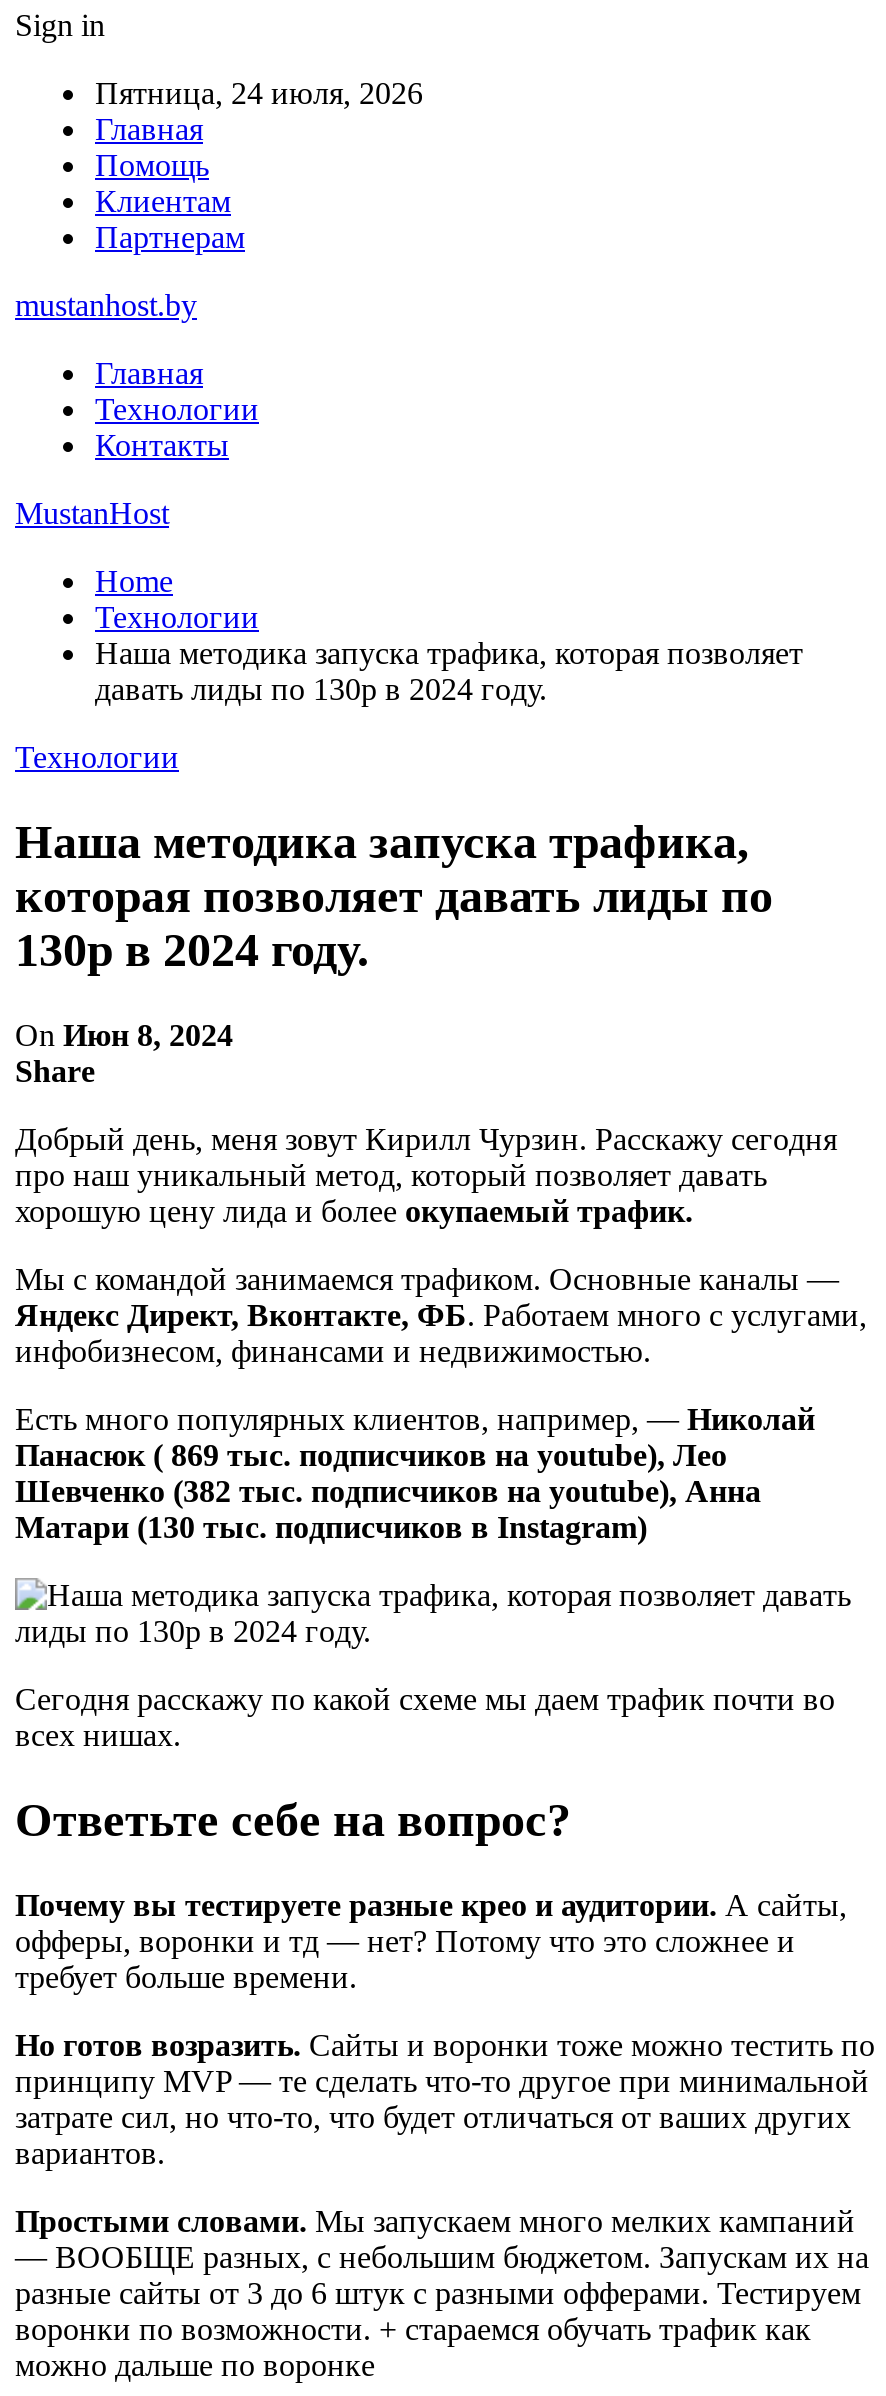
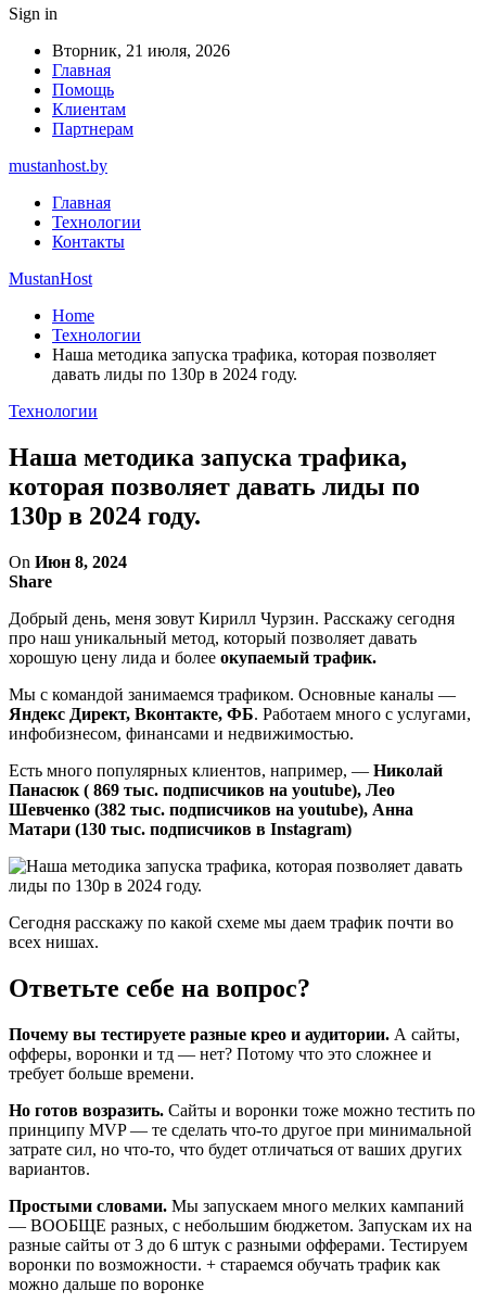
[95,76,423,110] Пятница, 24 июля, 2026 -> [52,41,230,60] Вторник, 21 июля, 2026

